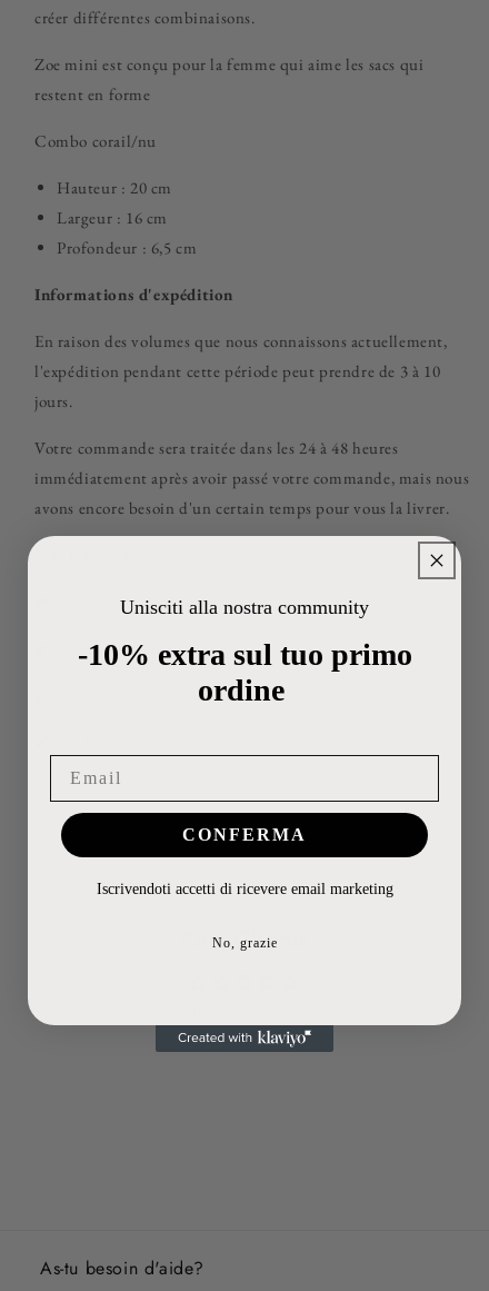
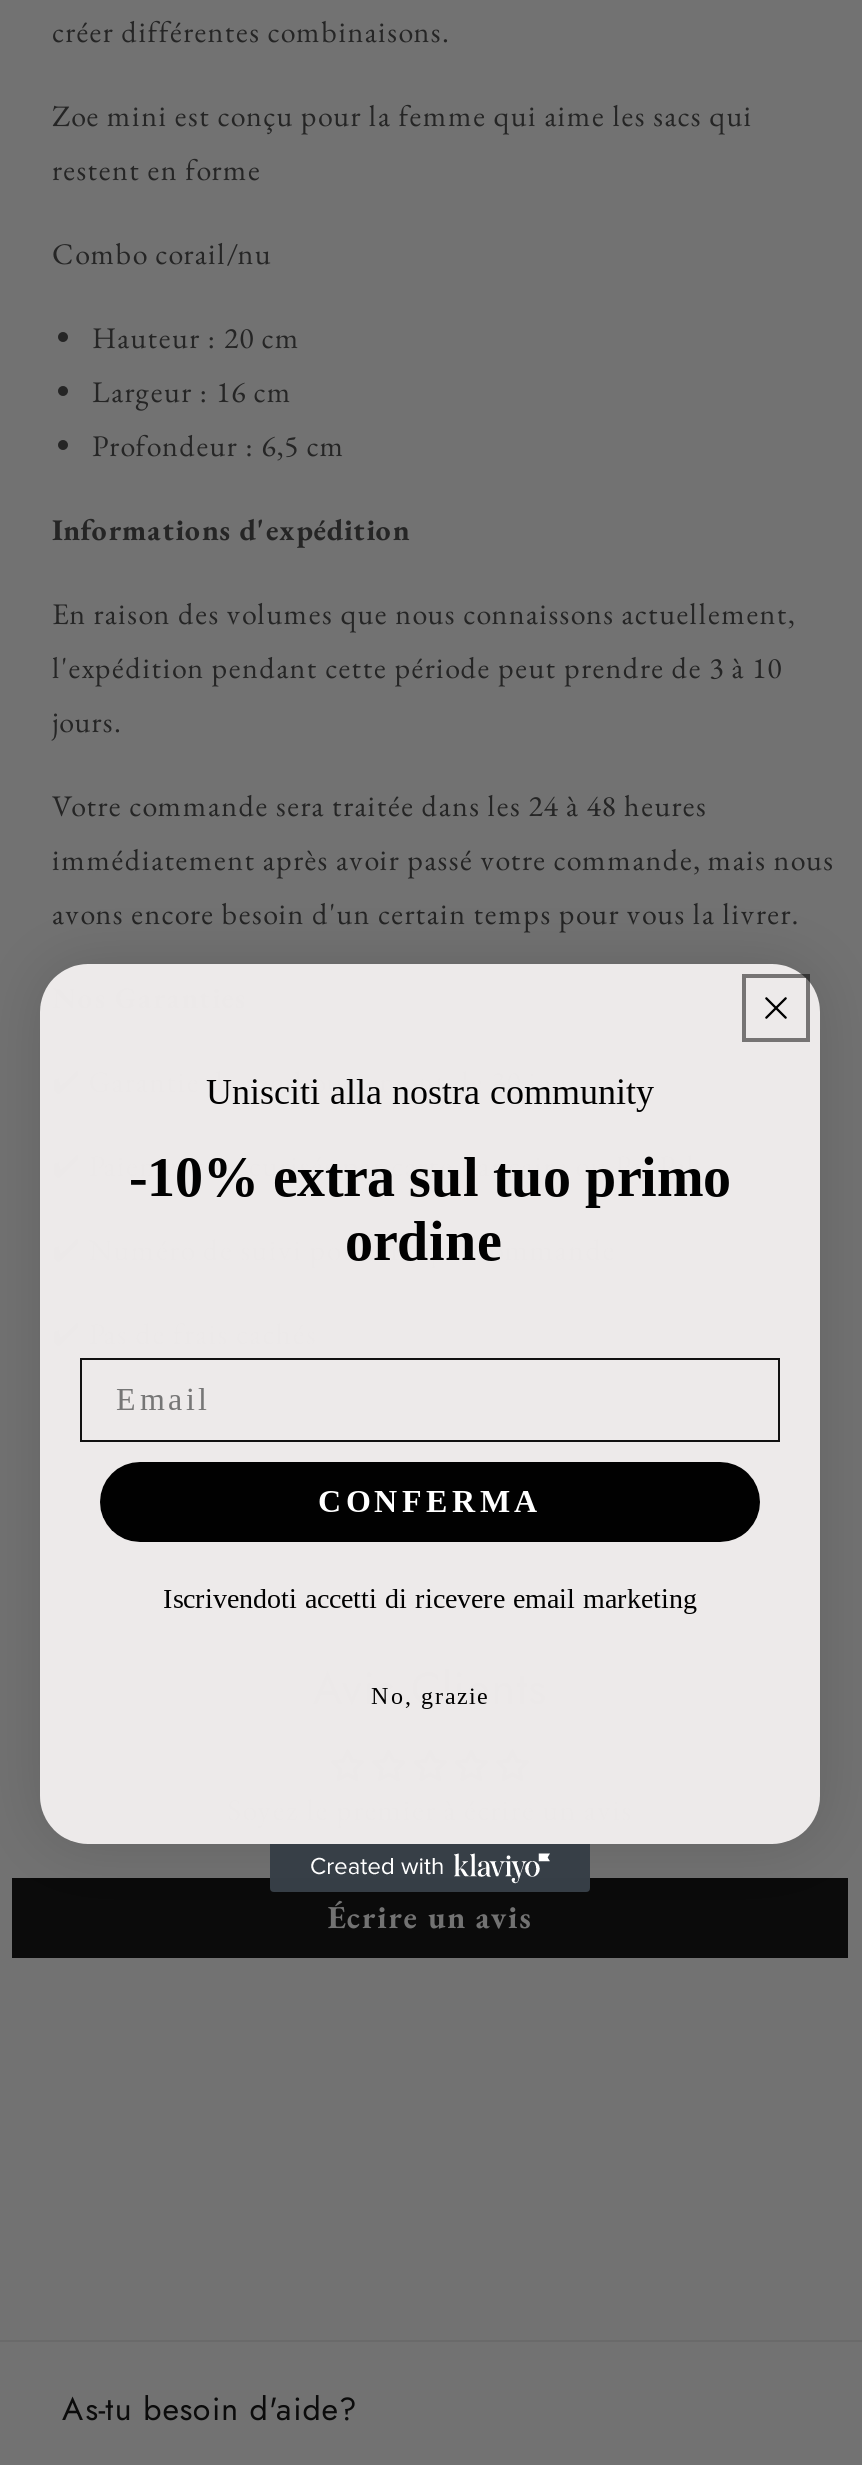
none -> [328,1896,532,1938] Écrire un avis

